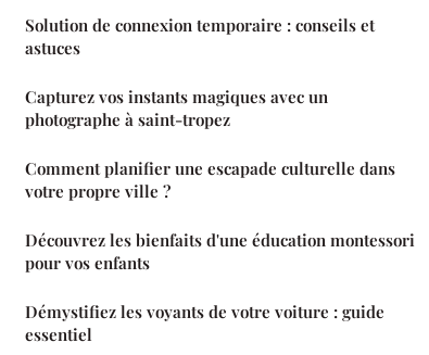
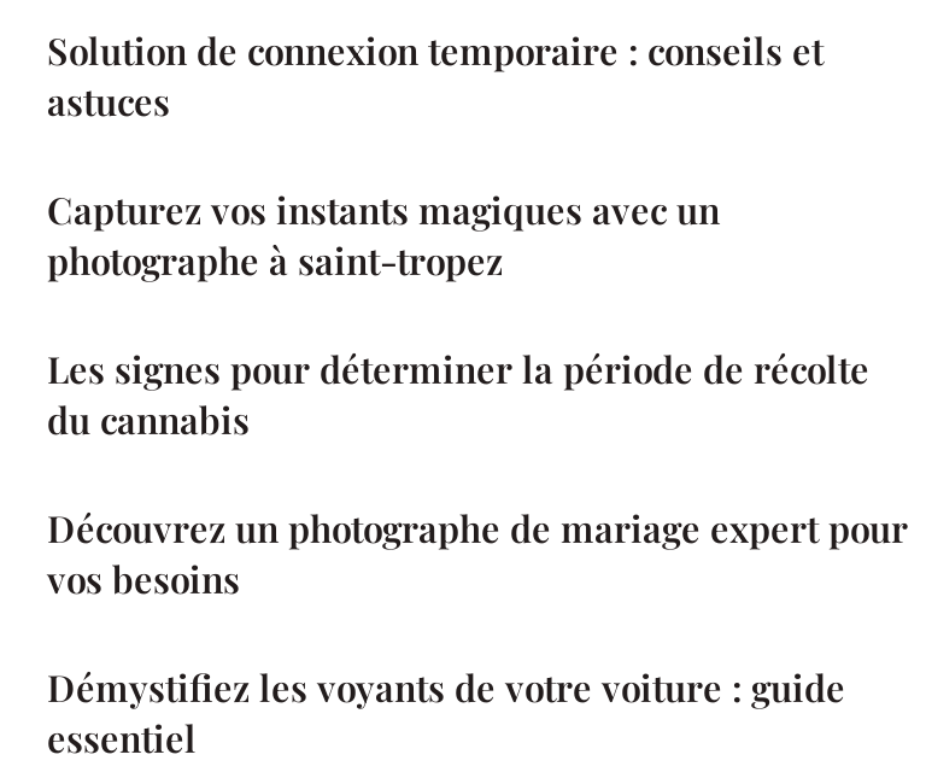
[25,157,395,202] Comment planifier une escapade culturelle dans | votre propre ville ? -> [47,344,869,443] Les signes pour déterminer la période de récolte | du cannabis
[25,229,415,273] Découvrez les bienfaits d'une éducation montessori | pour vos enfants -> [47,503,908,602] Découvrez un photographe de mariage expert pour | vos besoins

